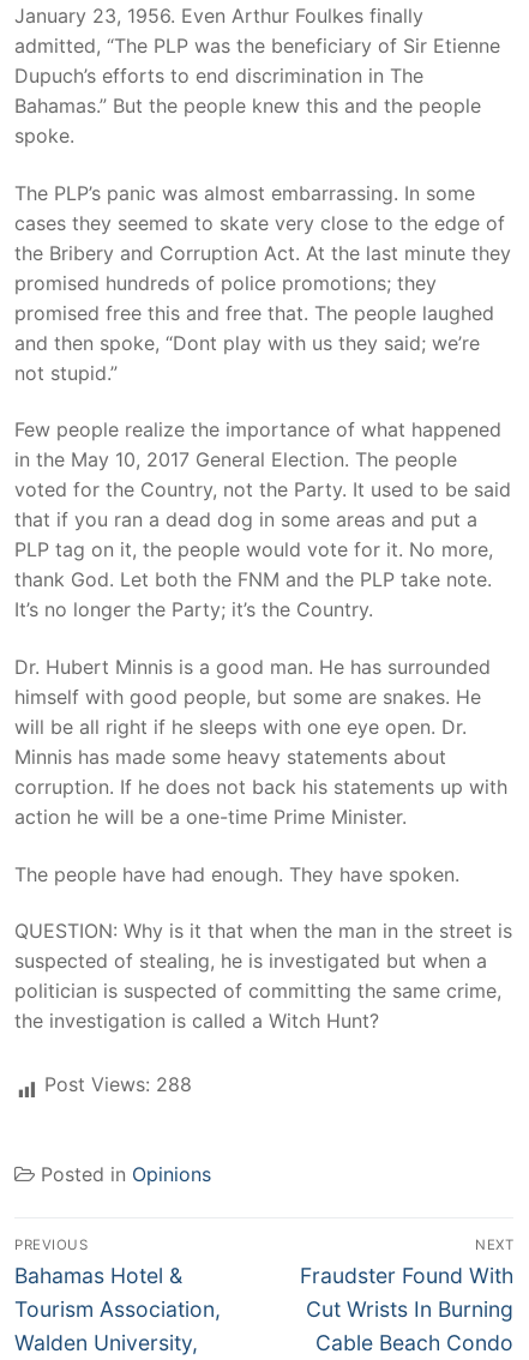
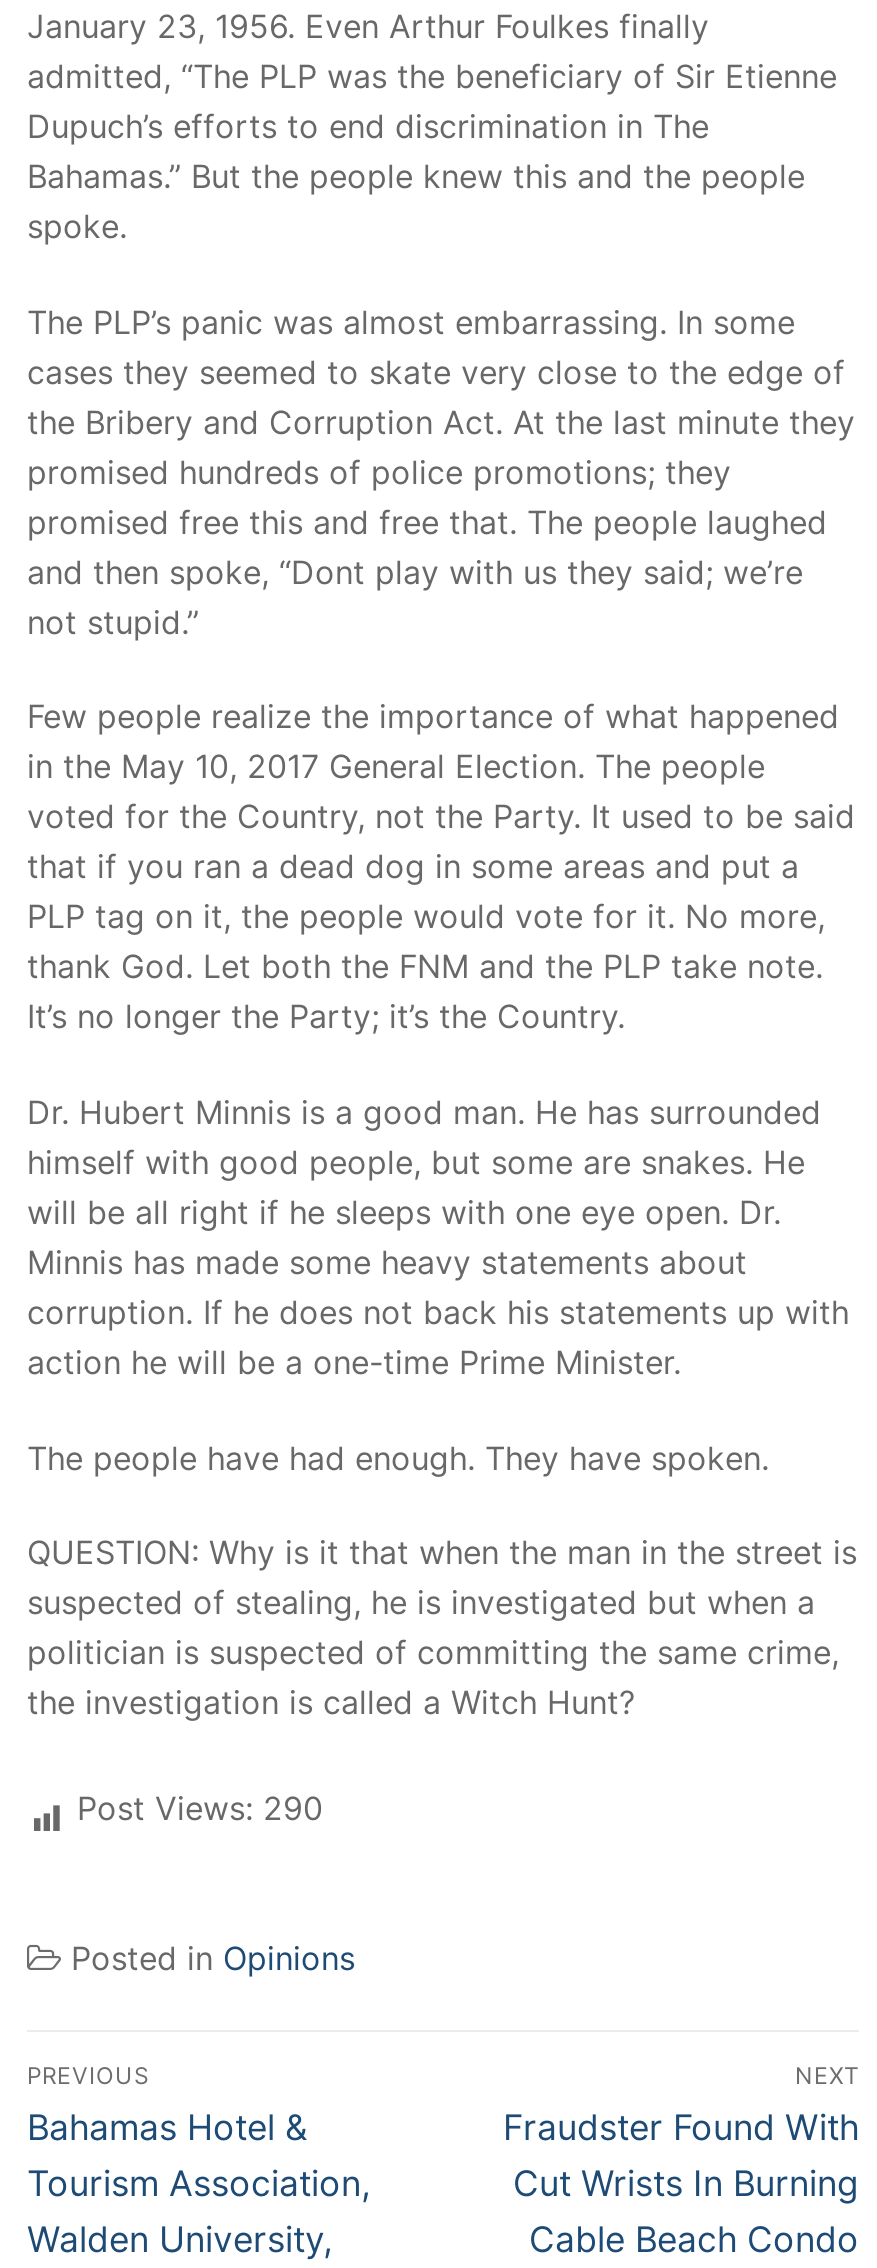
[44,1072,192,1096] Post Views: 288 -> [77,1788,323,1828] Post Views: 290

